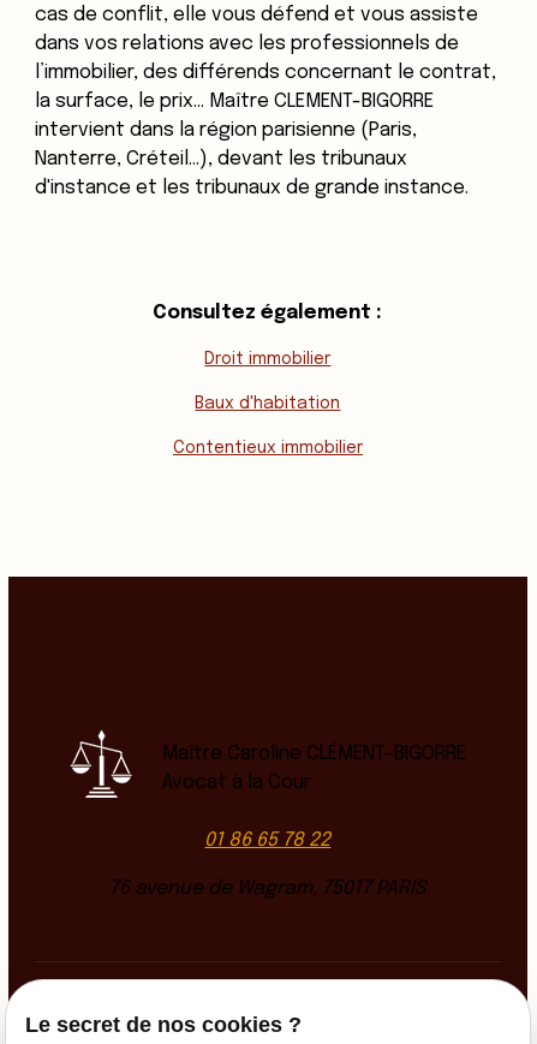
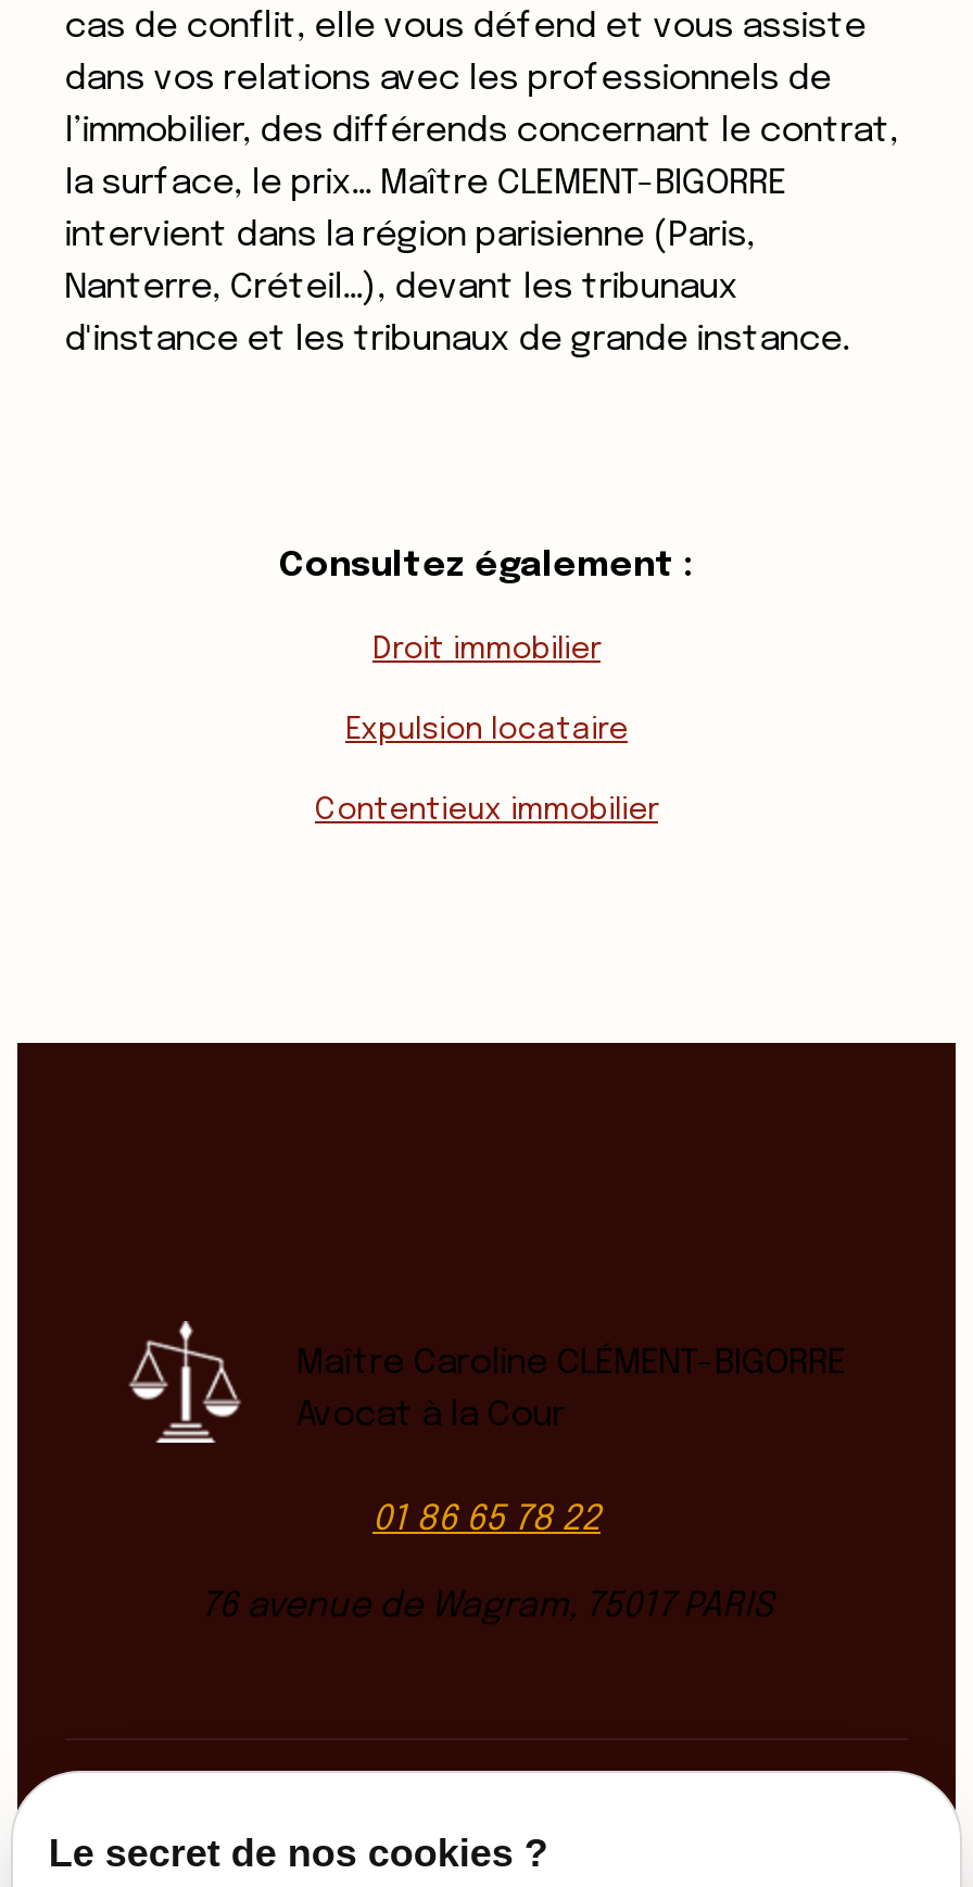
[195,396,341,412] Baux d'habitation -> [345,715,628,746] Expulsion locataire

